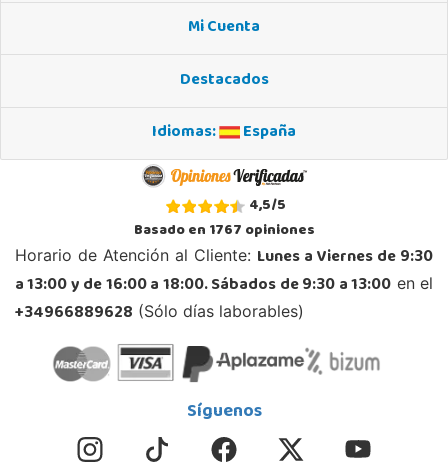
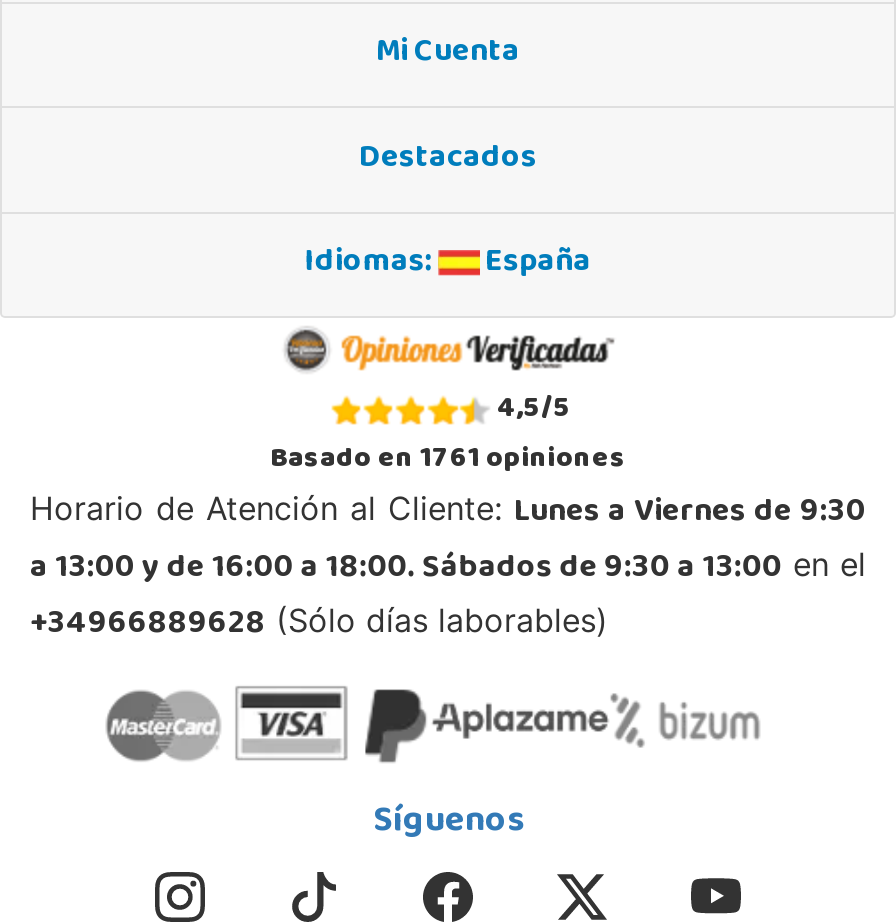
[133,217,314,246] Basado en 1767opiniones -> [270,433,626,491] Basado en 1761opiniones

